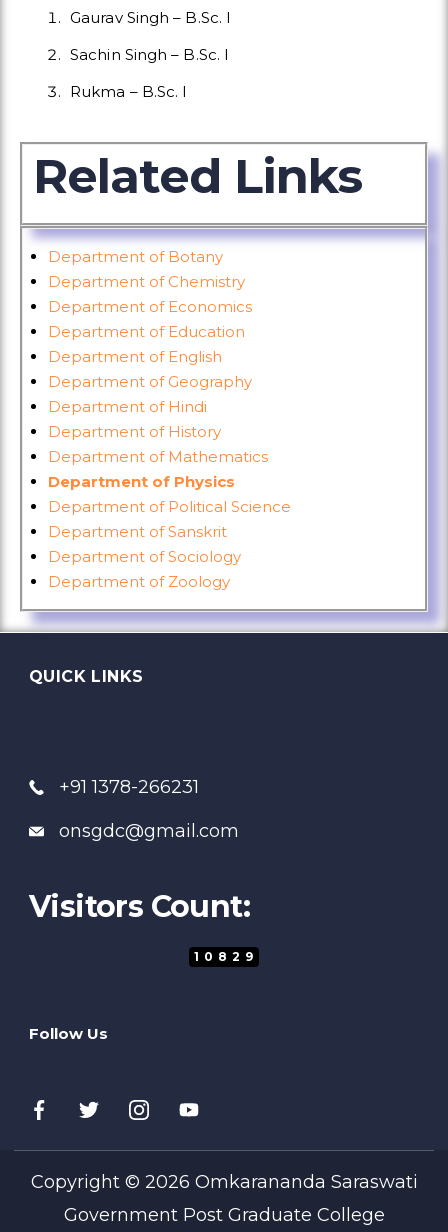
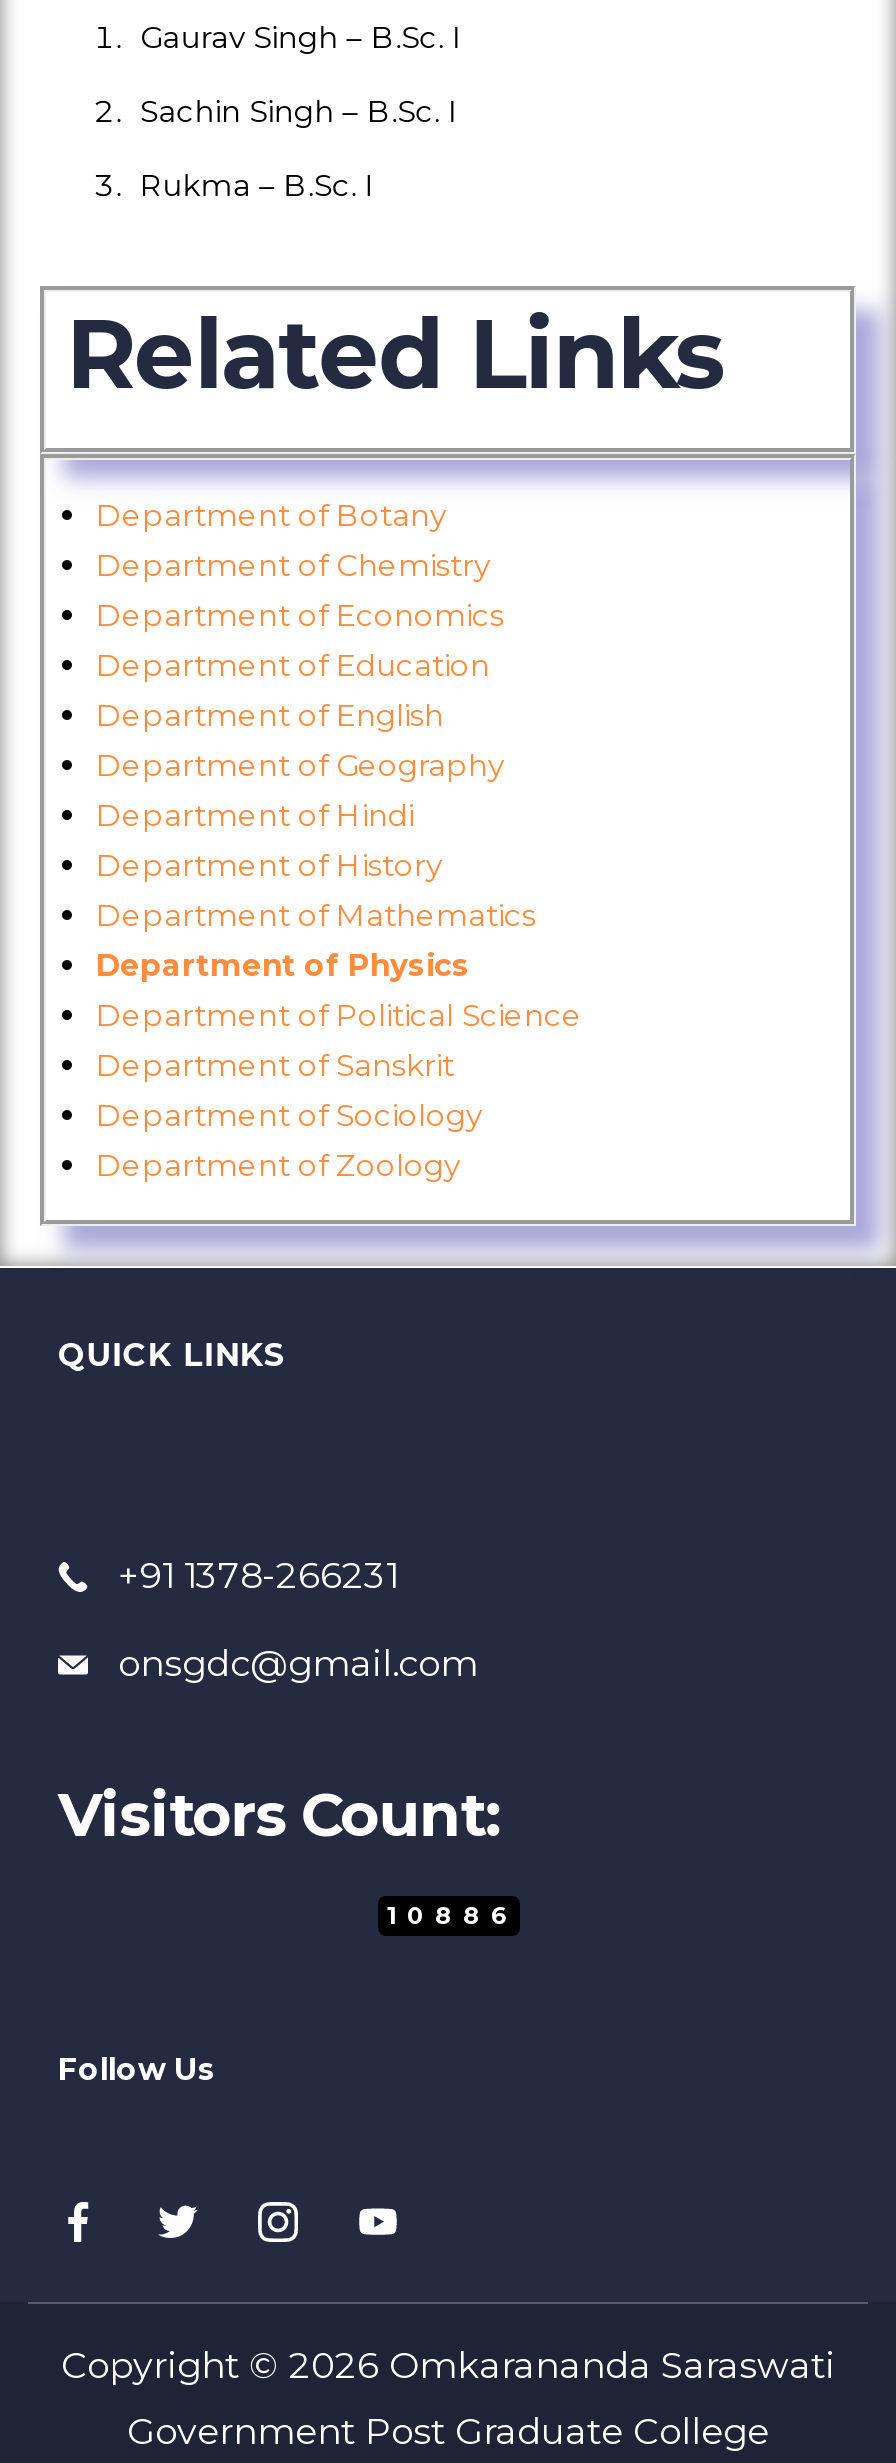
[194,949,258,964] 10829 -> [387,1900,517,1930] 10886

